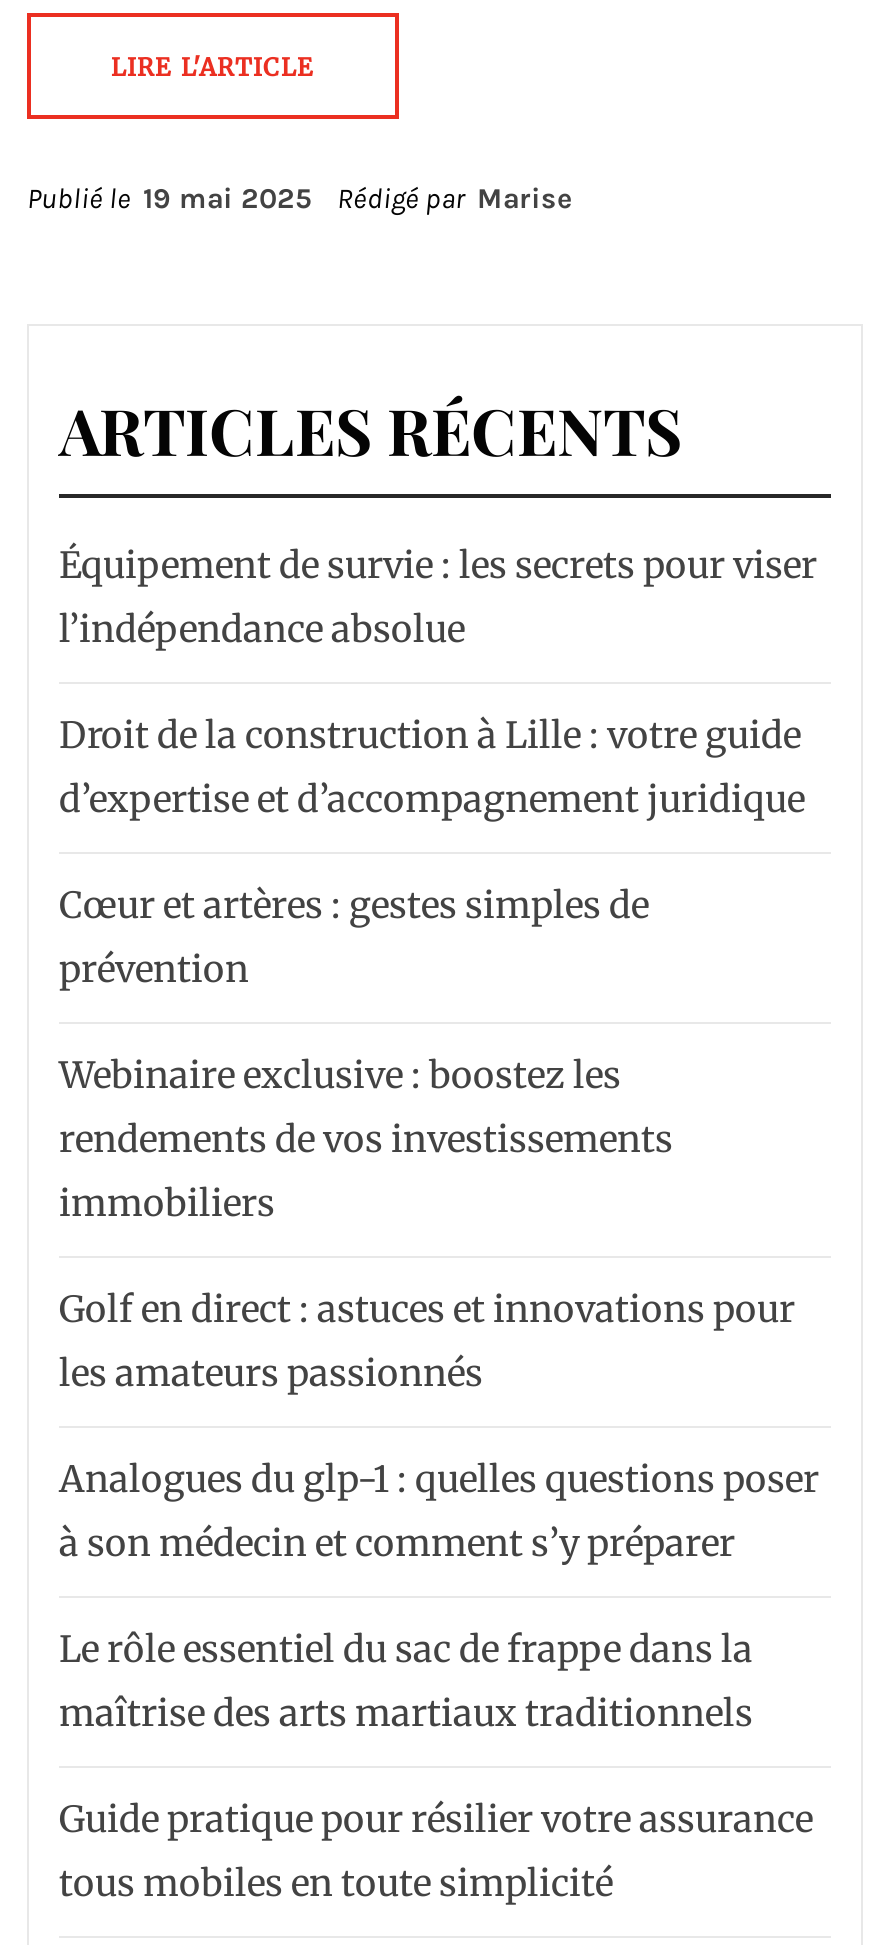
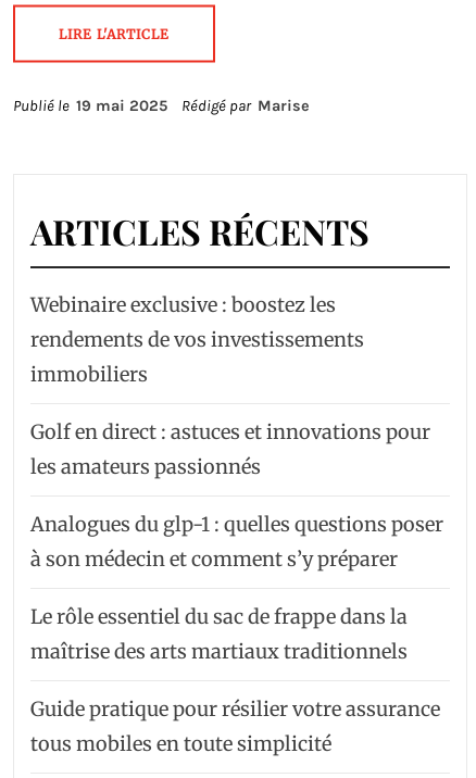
[59,542,817,992] Équipement de survie : les secrets pour viser | l’indépendance absolue | Droit de la construction à Lille : votre guide | d’expertise et d’accompagnement juridique | Cœur et artères : gestes simples de | prévention -> none

